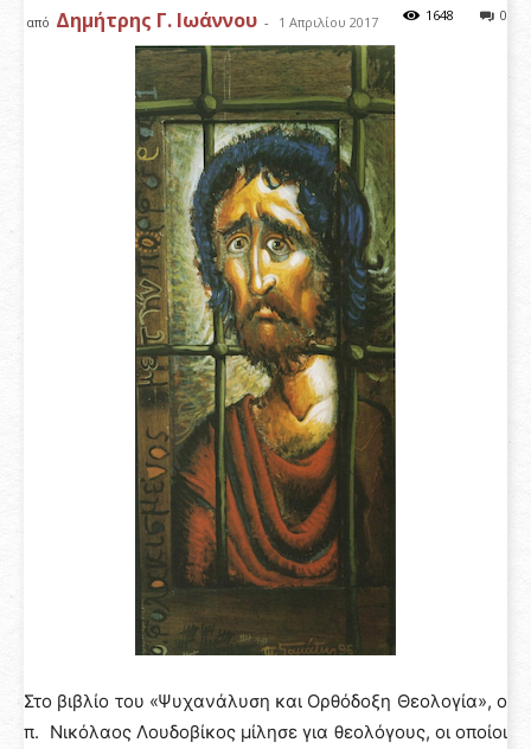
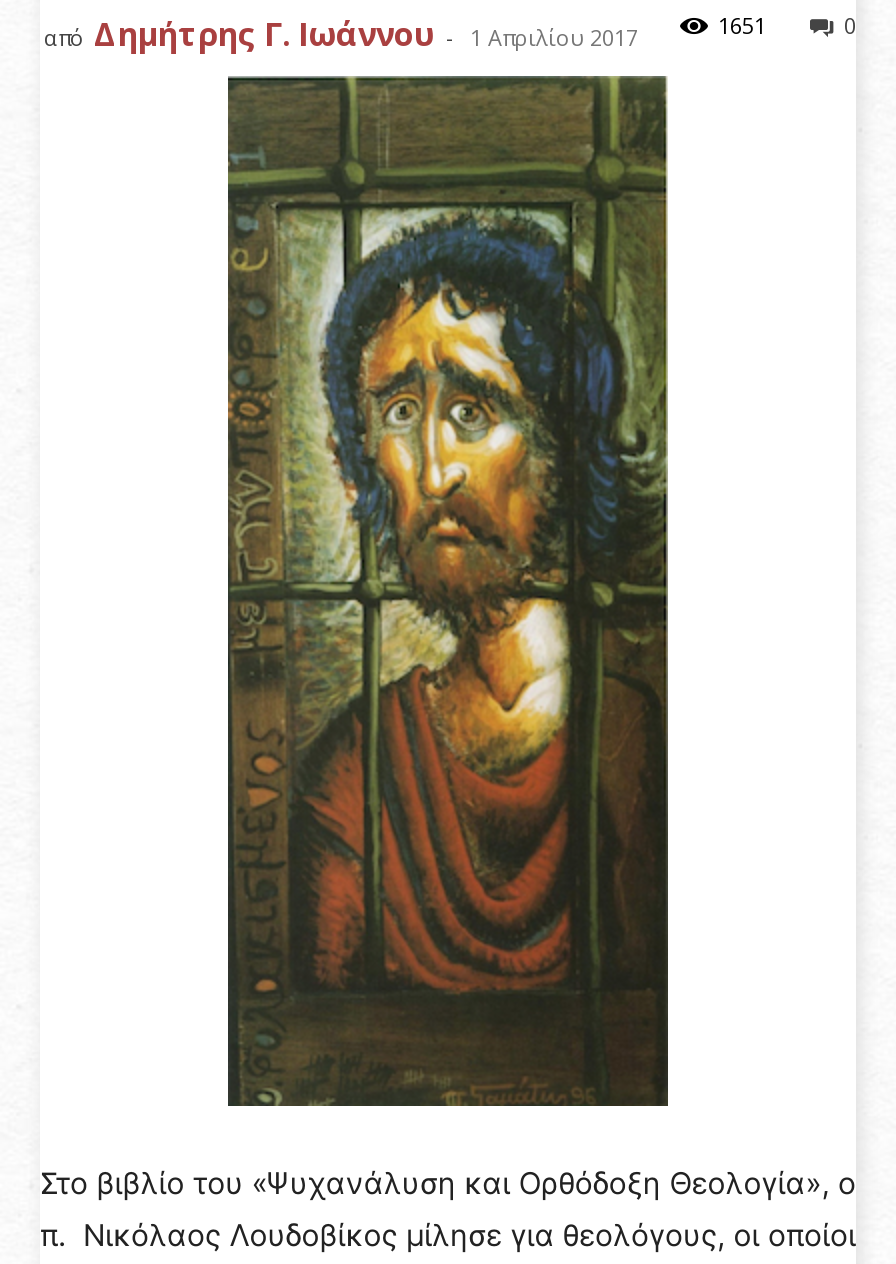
[426,6,454,24] 1648 -> [718,10,766,40] 1651

